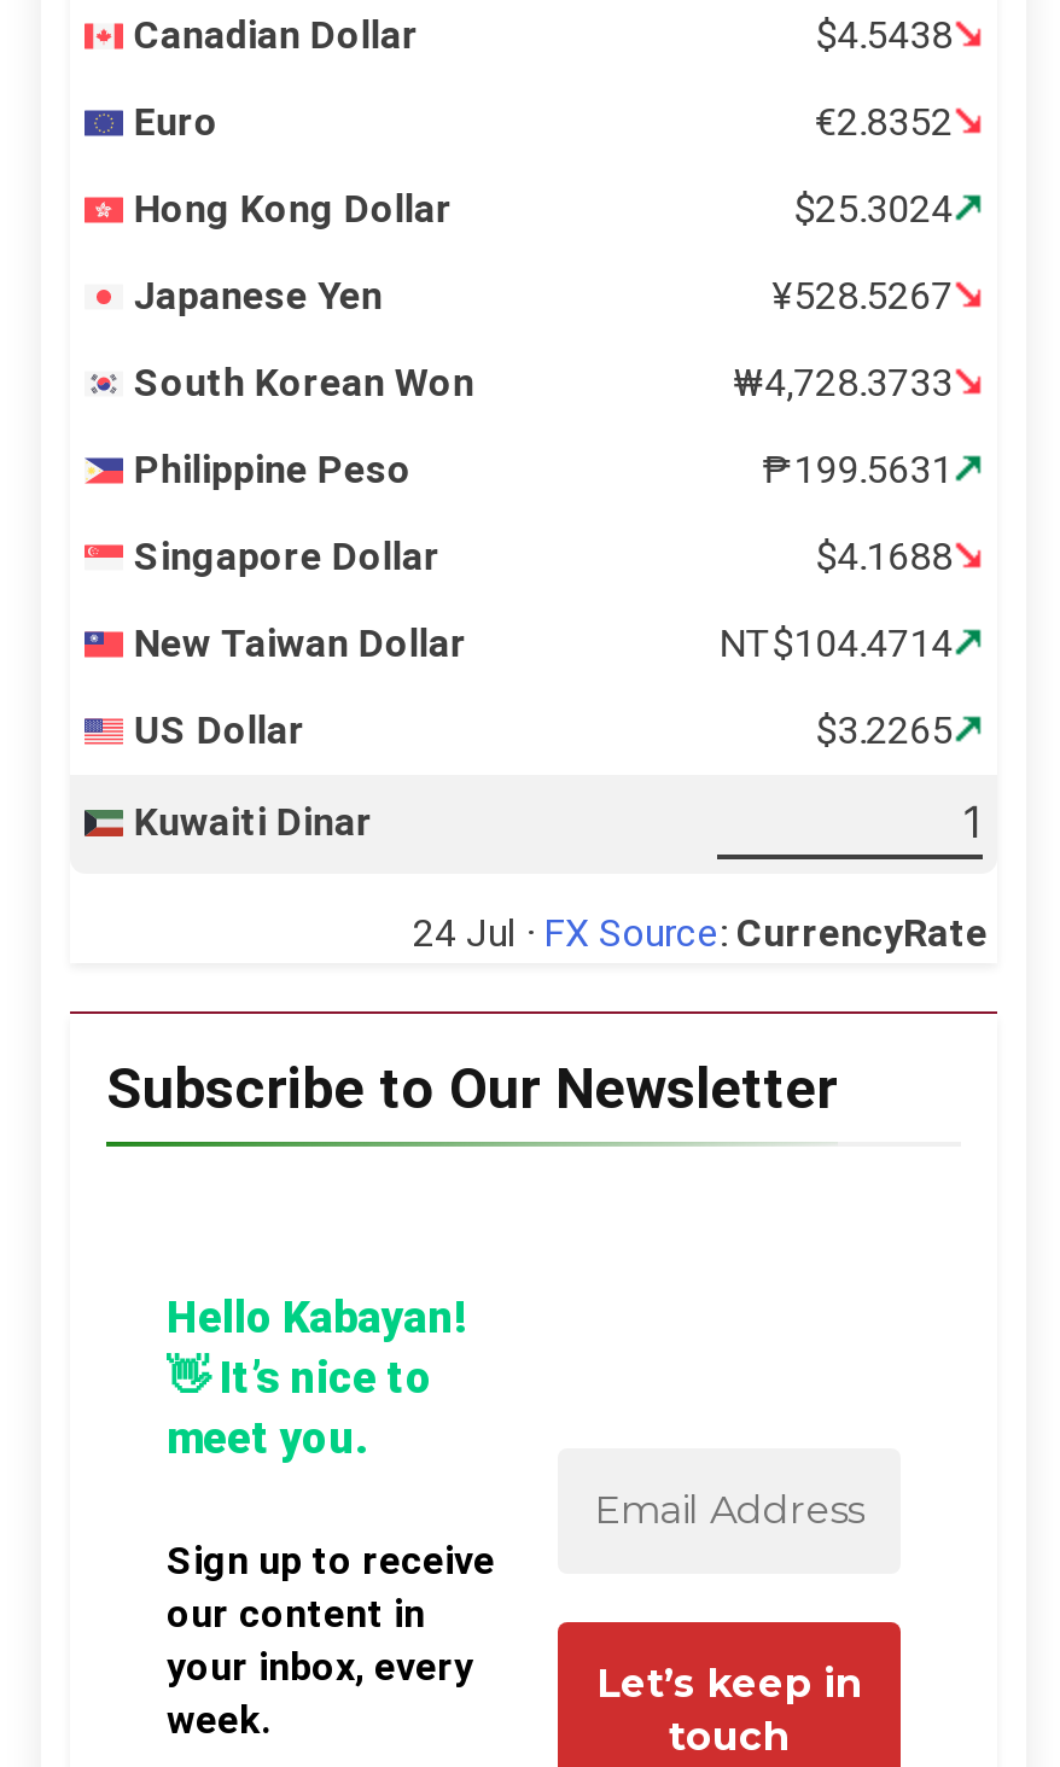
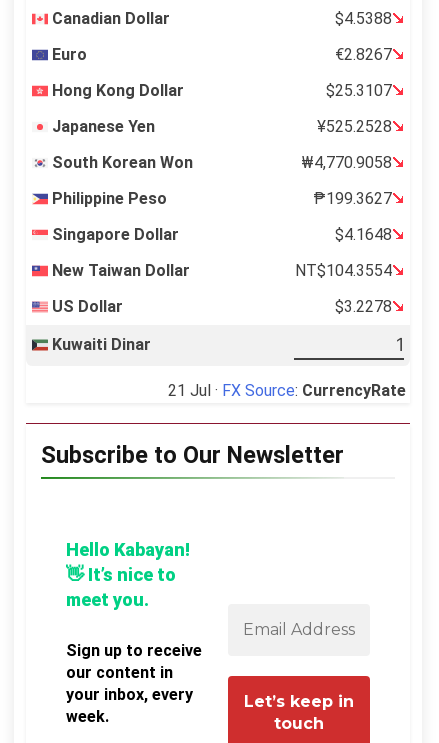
[815,13,953,59] $4.5438 -> [335,9,392,28] $4.5388
[815,100,953,146] €2.8352 -> [335,45,392,64] €2.8267
[793,187,953,232] $25.3024 -> [326,81,392,100] $25.3107
[772,273,953,319] ¥528.5267 -> [317,117,392,136] ¥525.2528
[733,360,953,406] ₩4,728.3733 -> [301,153,392,172] ₩4,770.9058
[762,447,953,493] ₱199.5631 -> [313,189,392,208] ₱199.3627
[815,534,953,580] $4.1688 -> [335,225,392,244] $4.1648
[719,621,953,667] NT$104.4714 -> [295,261,392,280] NT$104.3554
[815,708,953,754] $3.2265 -> [335,297,392,316] $3.2278
[413,910,988,956] 24 Jul · FX Source: CurrencyRate -> [168,381,406,400] 21 Jul · FX Source: CurrencyRate

